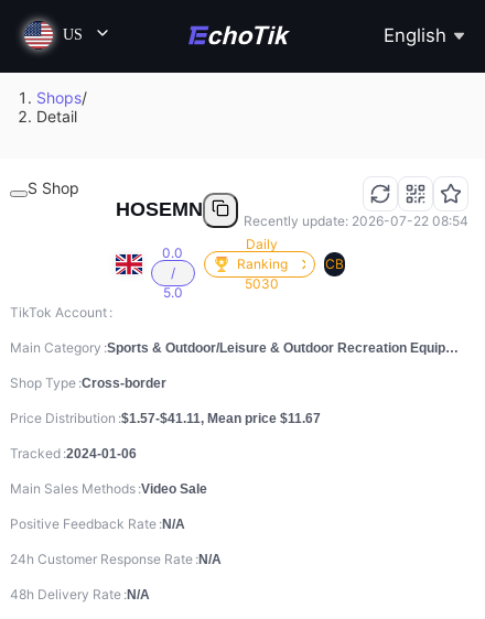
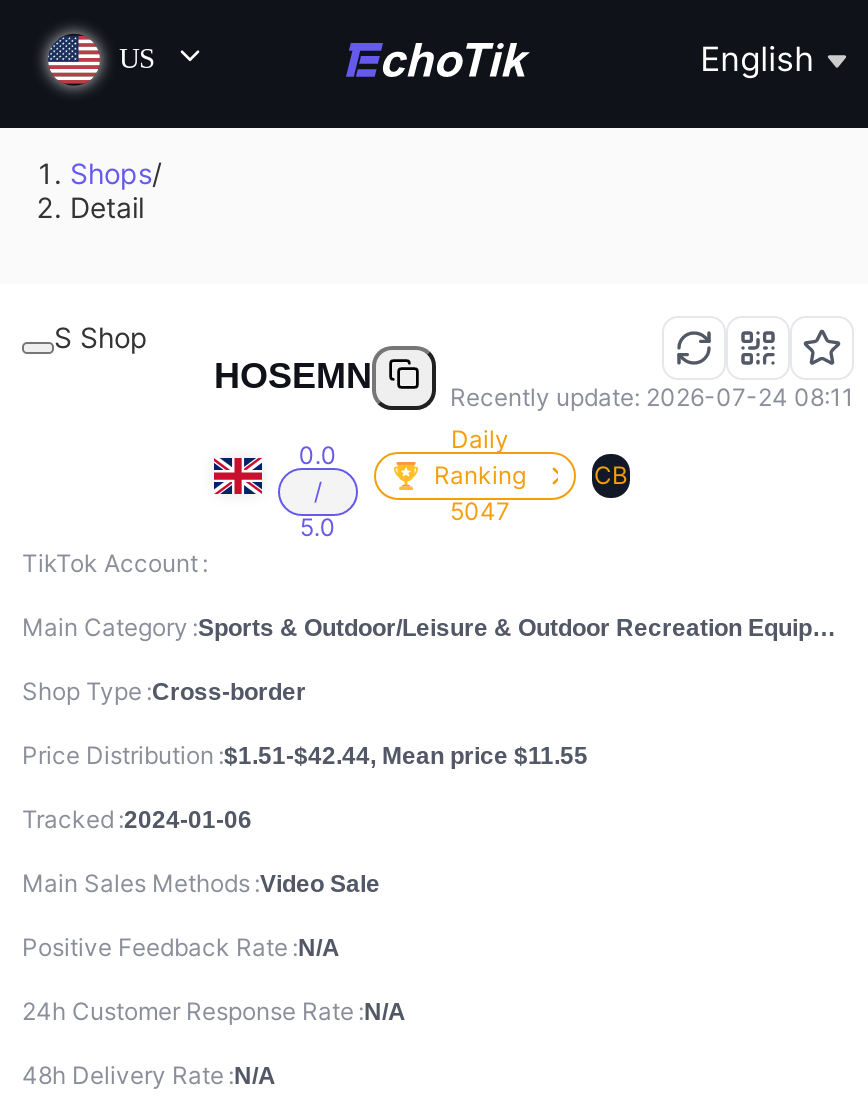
[244,213,468,229] Recently update: 2026-07-22 08:54 -> [450,383,854,413] Recently update: 2026-07-24 08:11
[245,276,279,292] 5030 -> [450,497,510,527] 5047
[10,410,321,427] Price Distribution $1.57-$41.11, Mean price $11.67 -> [22,741,588,771] Price Distribution $1.51-$42.44, Mean price $11.55

